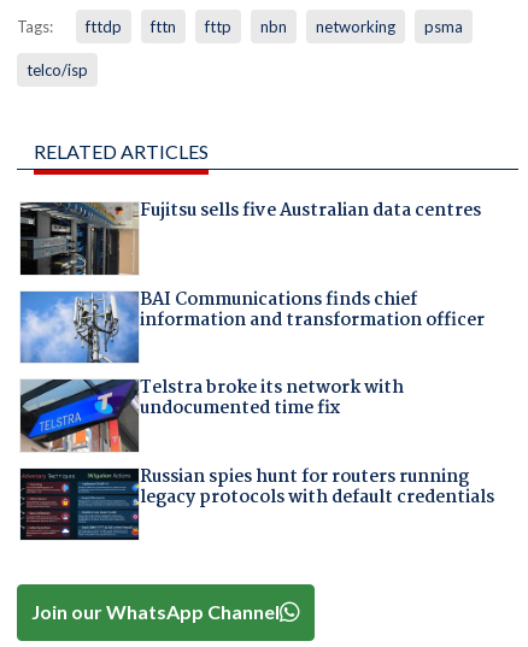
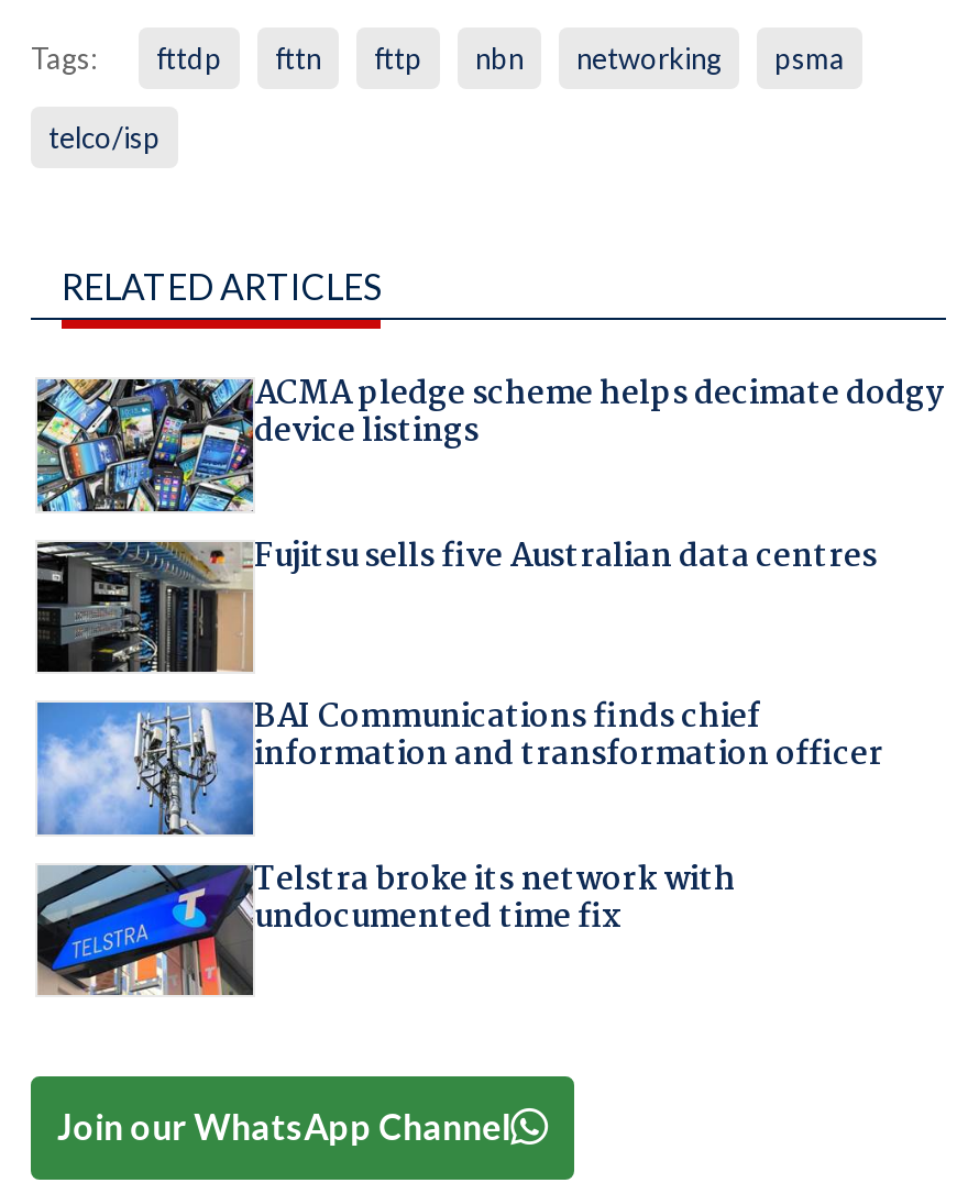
none -> [35,369,943,513] [image] | ACMA pledge scheme helps decimate dodgy | device listings
moved [19,197,484,423] -> [35,531,883,944]: [image] | Fujitsu sells five Australian data centres | BAI Communications finds chief | information and transformation officer | Telstra broke its network with | undocumented time fix
[19,462,494,541] [image] | Russian spies hunt for routers running | legacy protocols with default credentials -> none

